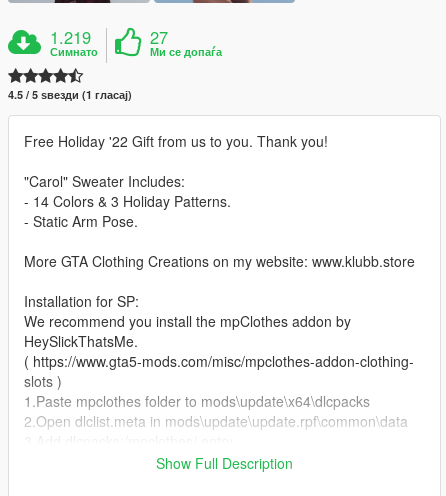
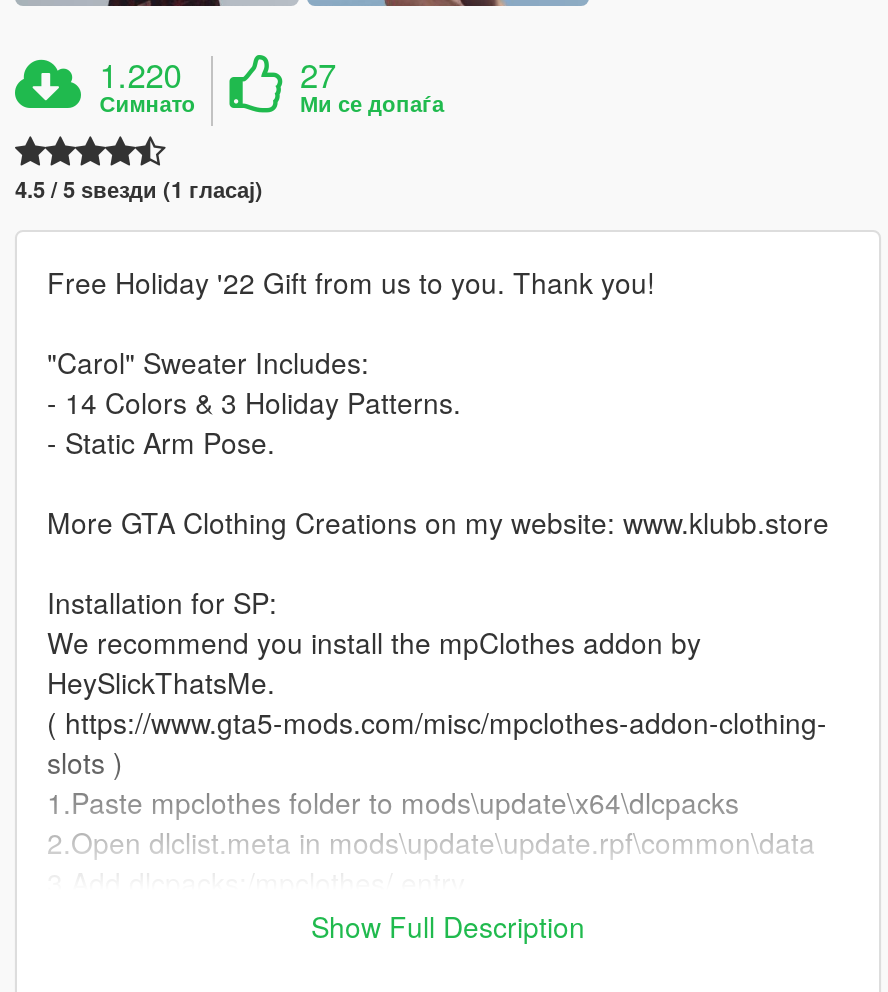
[50,25,91,49] 1.219 -> [99,49,181,97] 1.220

